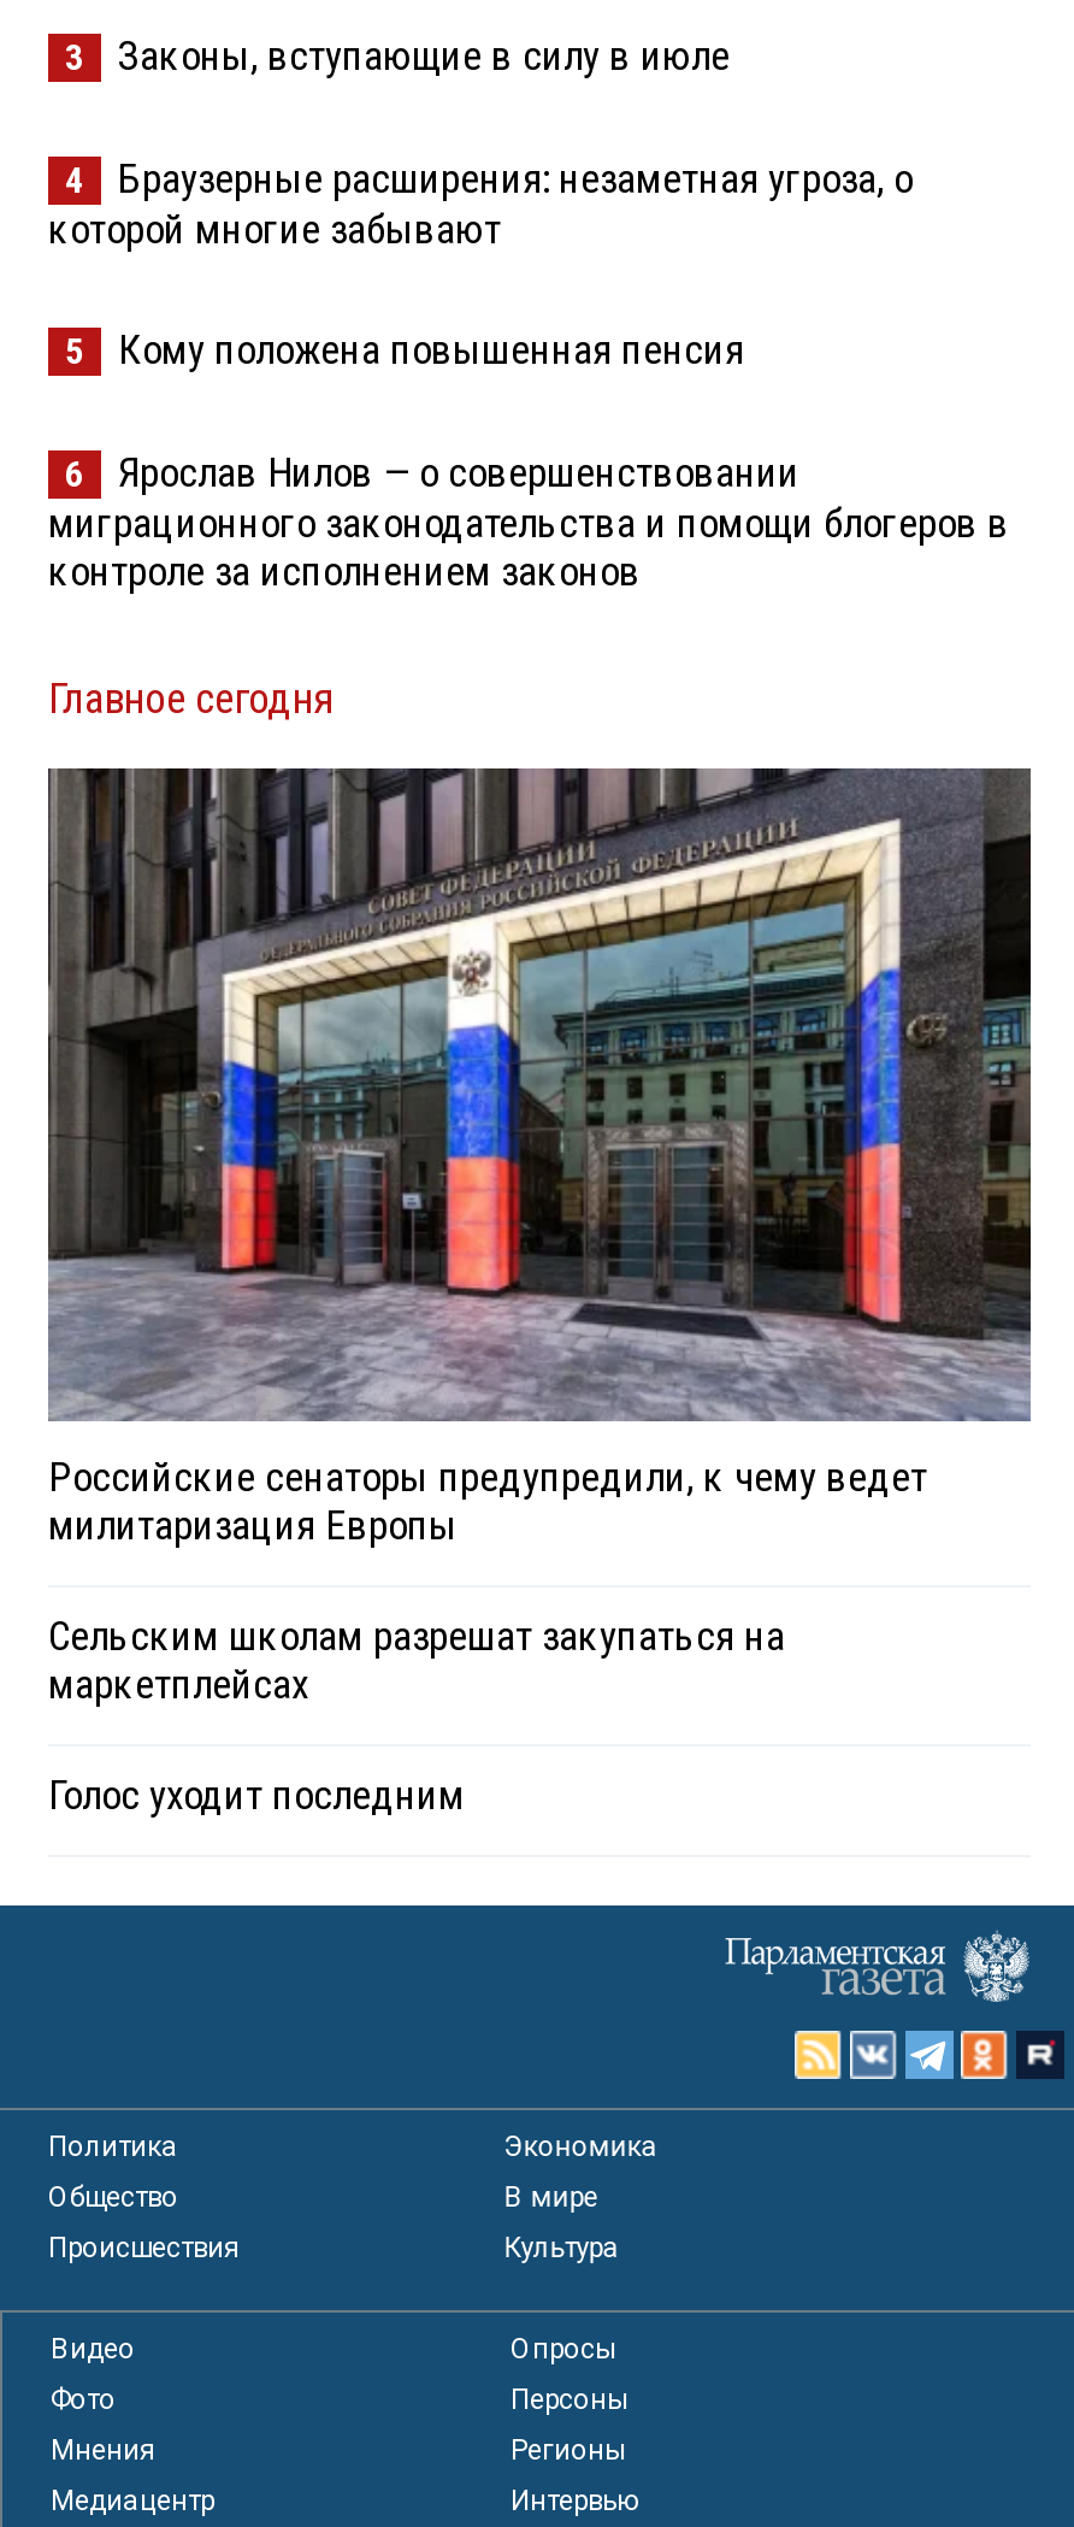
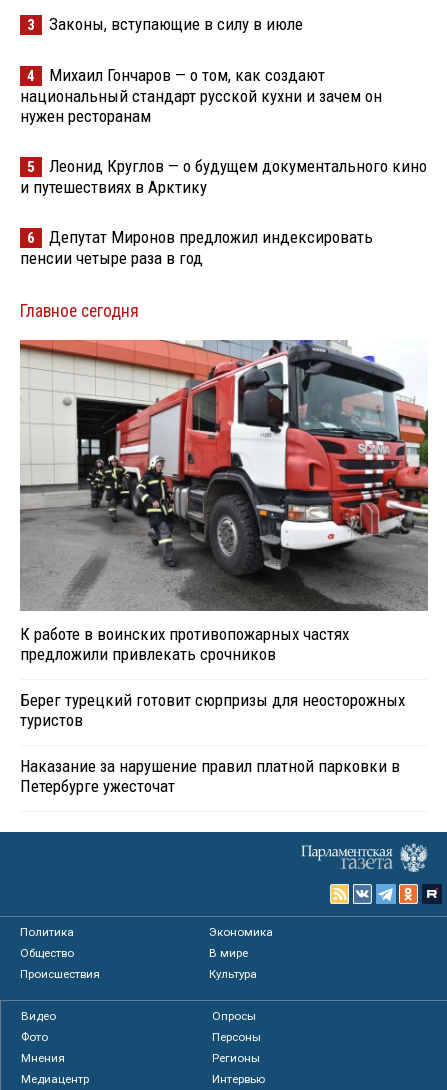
[48,155,913,253] Браузерные расширения: незаметная угроза, о | которой многие забывают -> [20,65,382,126] Михаил Гончаров — о том, как создают | национальный стандарт русской кухни и зачем он | нужен ресторанам
[118,326,744,374] Кому положена повышенная пенсия -> [20,156,427,197] Леонид Круглов — о будущем документального кино | и путешествиях в Арктику
[48,449,1009,595] Ярослав Нилов — о совершенствовании | миграционного законодательства и помощи блогеров в | контроле за исполнением законов -> [20,227,373,268] Депутат Миронов предложил индексировать | пенсии четыре раза в год
[46,766,1033,1550] [image] | Российские сенаторы предупредили, к чему ведет | милитаризация Европы -> [19,339,429,664] [image] | К работе в воинских противопожарных частях | предложили привлекать срочников
[48,1612,785,1709] Сельским школам разрешат закупаться на | маркетплейсах -> [20,690,405,730] Берег турецкий готовит сюрпризы для неосторожных | туристов
[48,1771,465,1819] Голос уходит последним -> [20,756,400,796] Наказание за нарушение правил платной парковки в | Петербурге ужесточат

